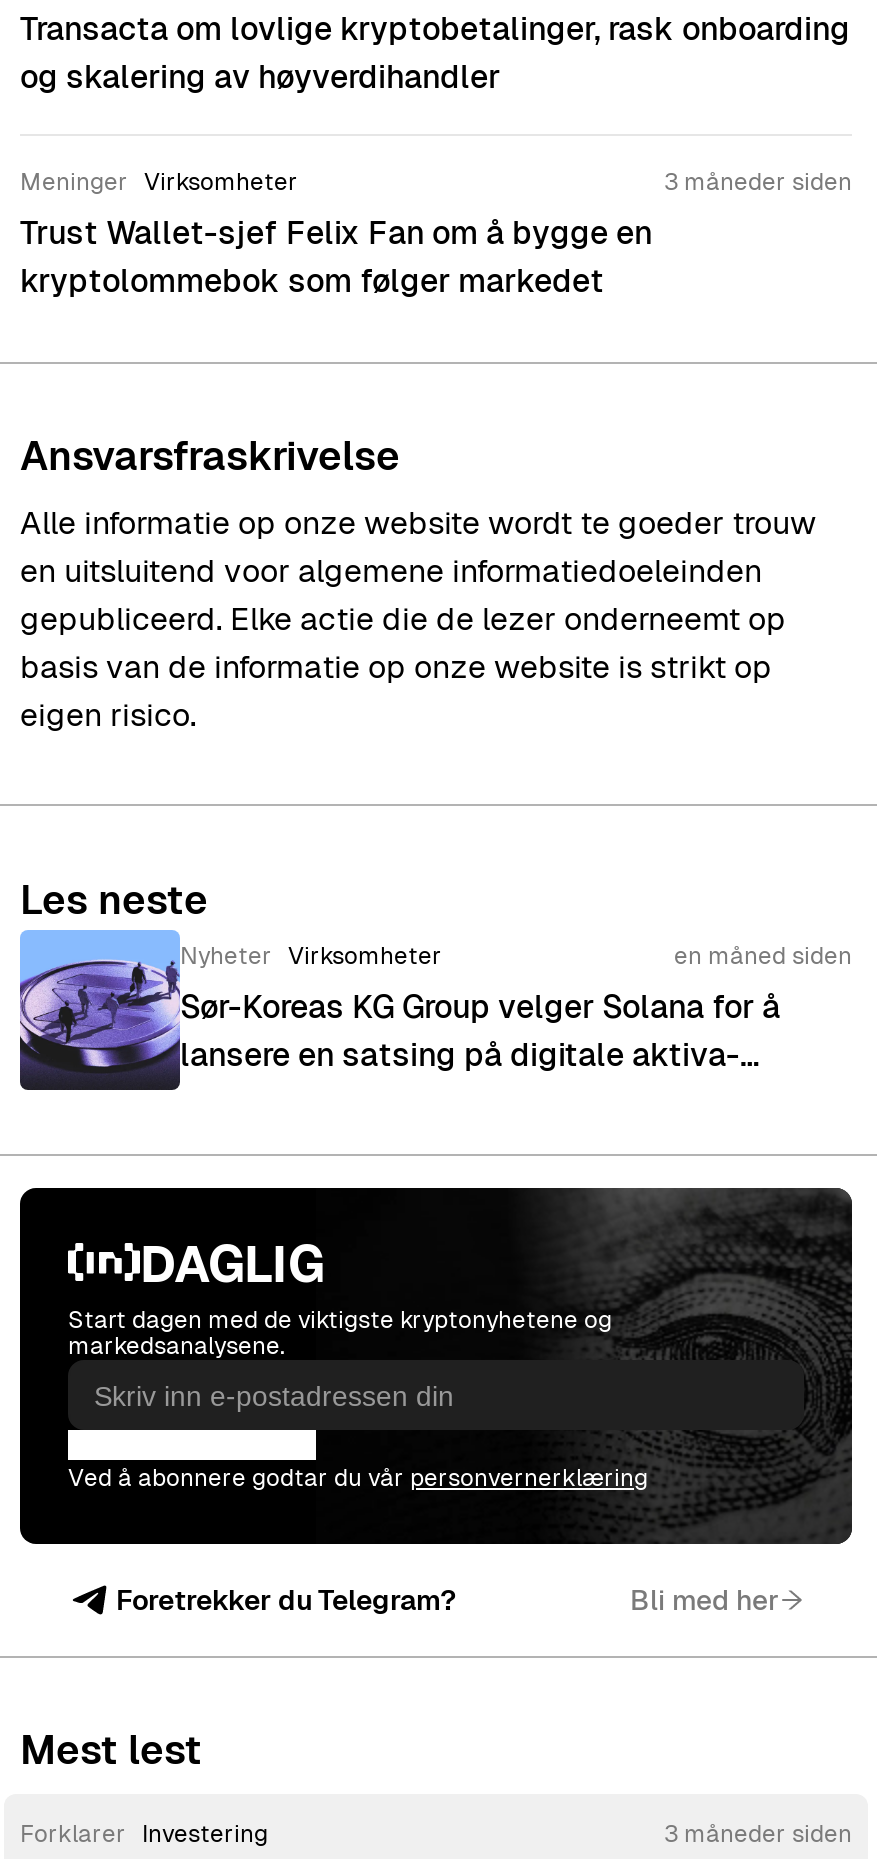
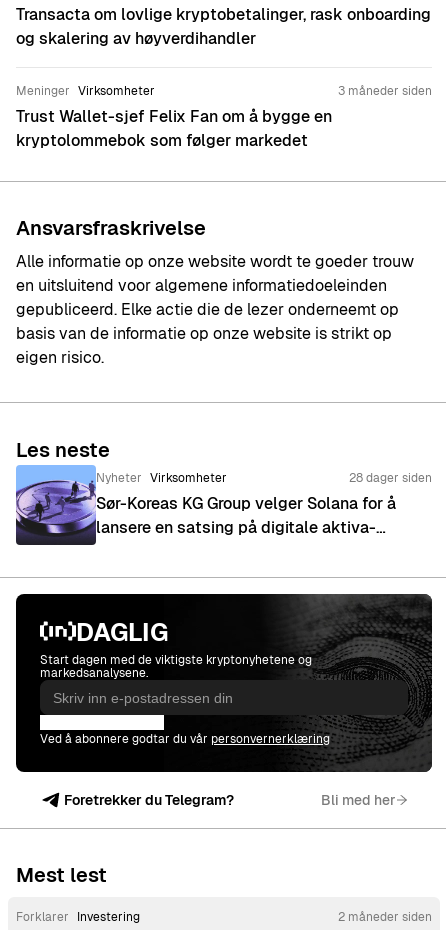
[674,940,852,972] en måned siden -> [349,470,432,486] 28 dager siden
[664,1818,852,1850] 3 måneder siden -> [338,909,432,925] 2 måneder siden

